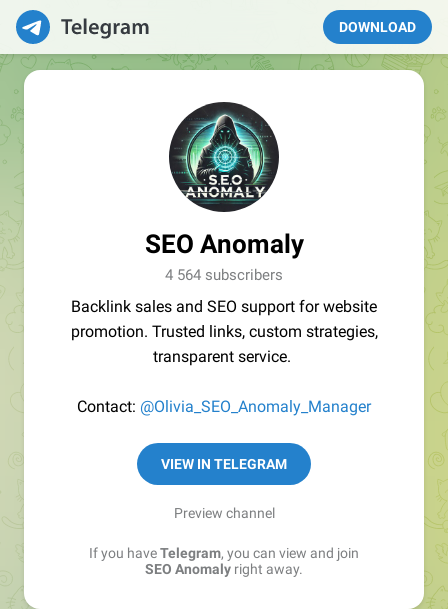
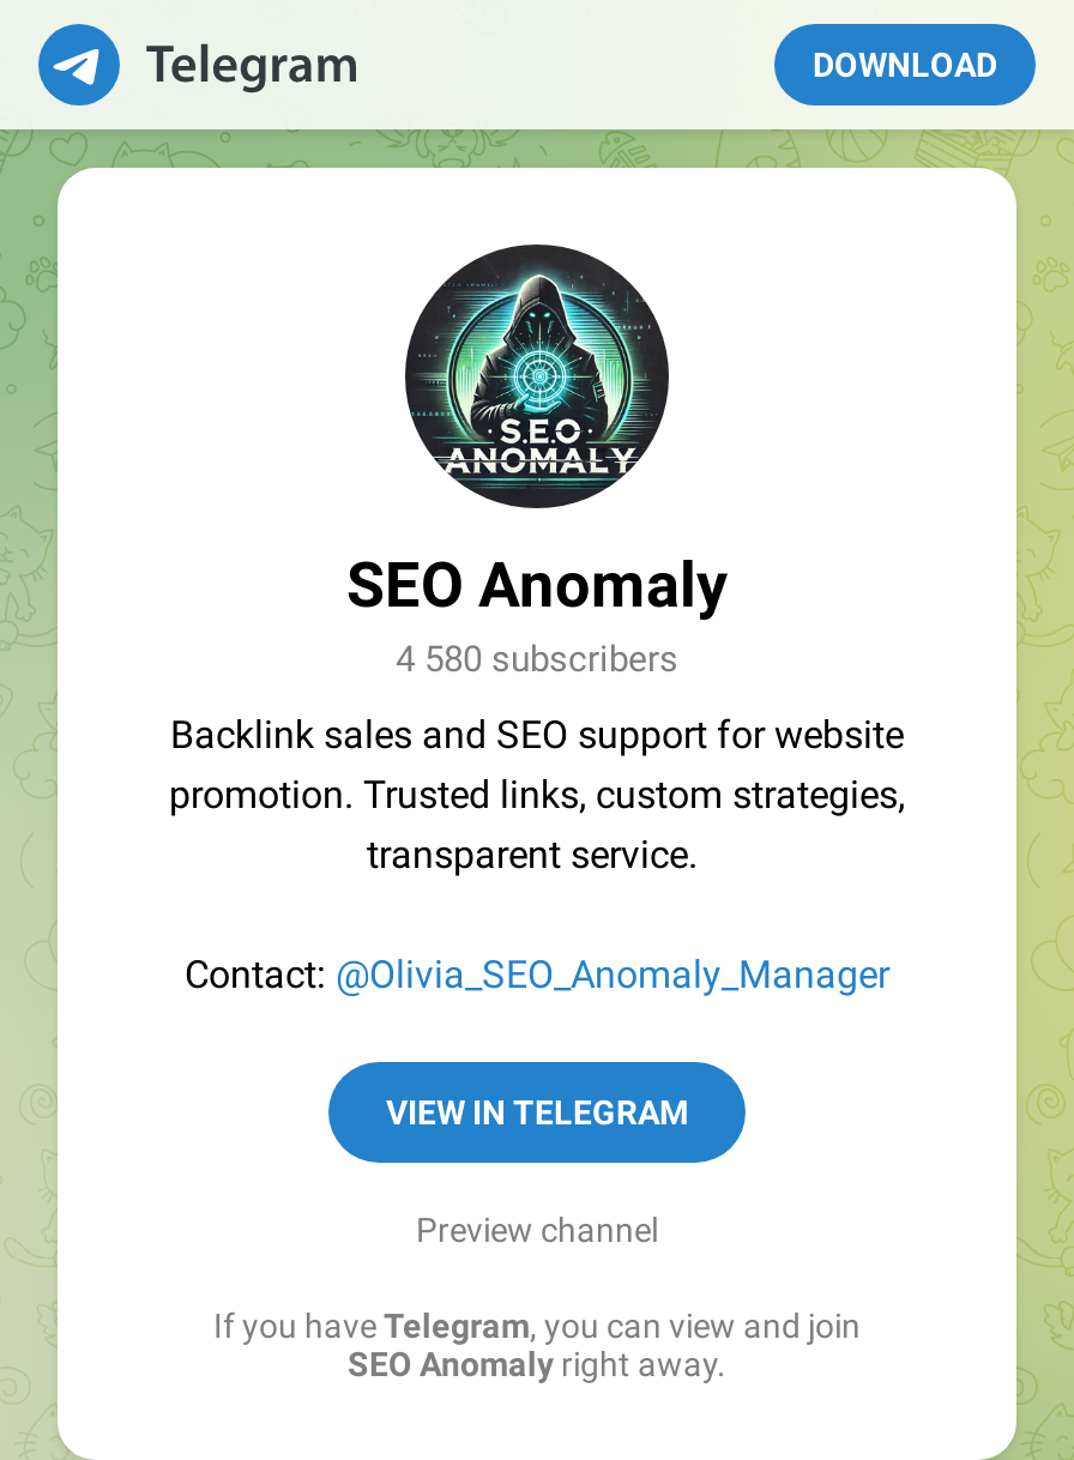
[165,266,283,284] 4 564 subscribers -> [396,638,678,681] 4 580 subscribers

